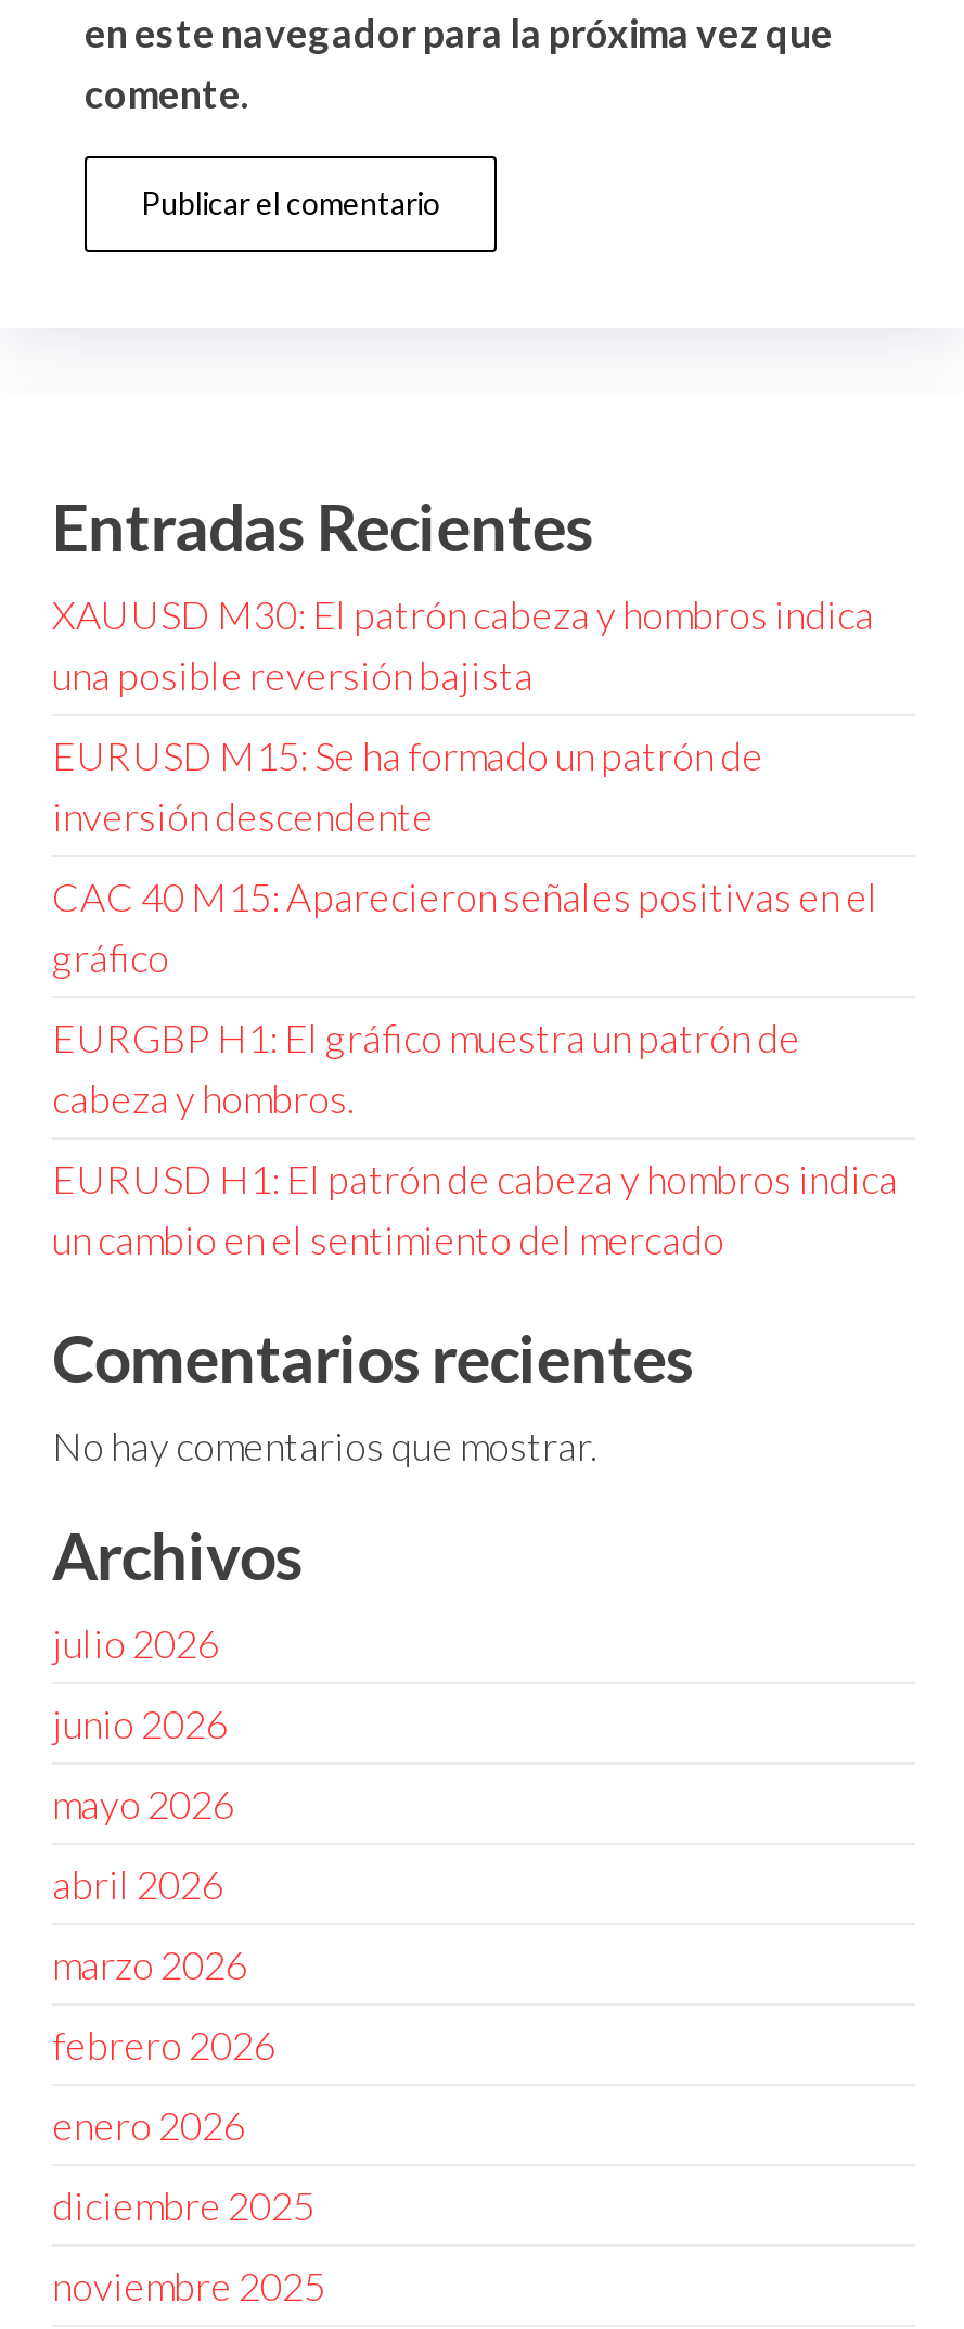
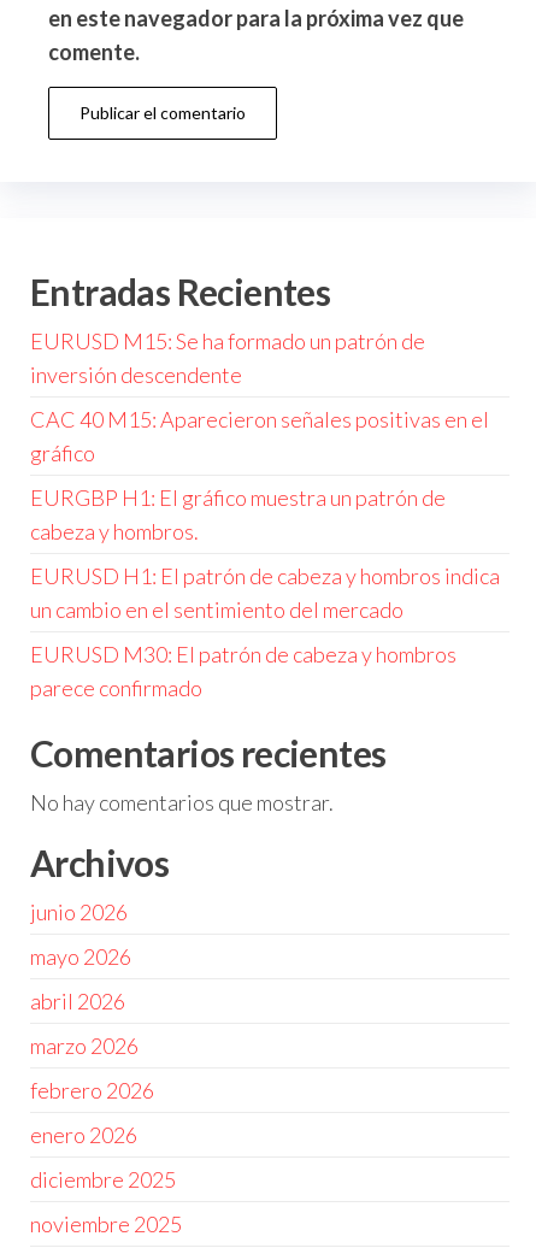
[52,591,874,699] XAUUSD M30: El patrón cabeza y hombros indica | una posible reversión bajista -> none
moved [52,732,898,1263] -> [30,328,500,623]: EURUSD M15: Se ha formado un patrón de | inversión descendente | CAC 40 M15: Aparecieron señales positivas en el | gráfico | EURGBP H1: El gráfico muestra un patrón de | cabeza y hombros. | EURUSD H1: El patrón de cabeza y hombros indica | un cambio en el sentimiento del mercado
none -> [30,641,457,701] EURUSD M30: El patrón de cabeza y hombros | parece confirmado
[52,1619,219,1667] julio 2026 -> none

